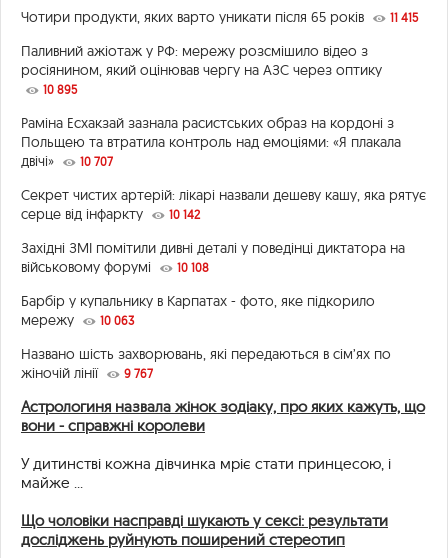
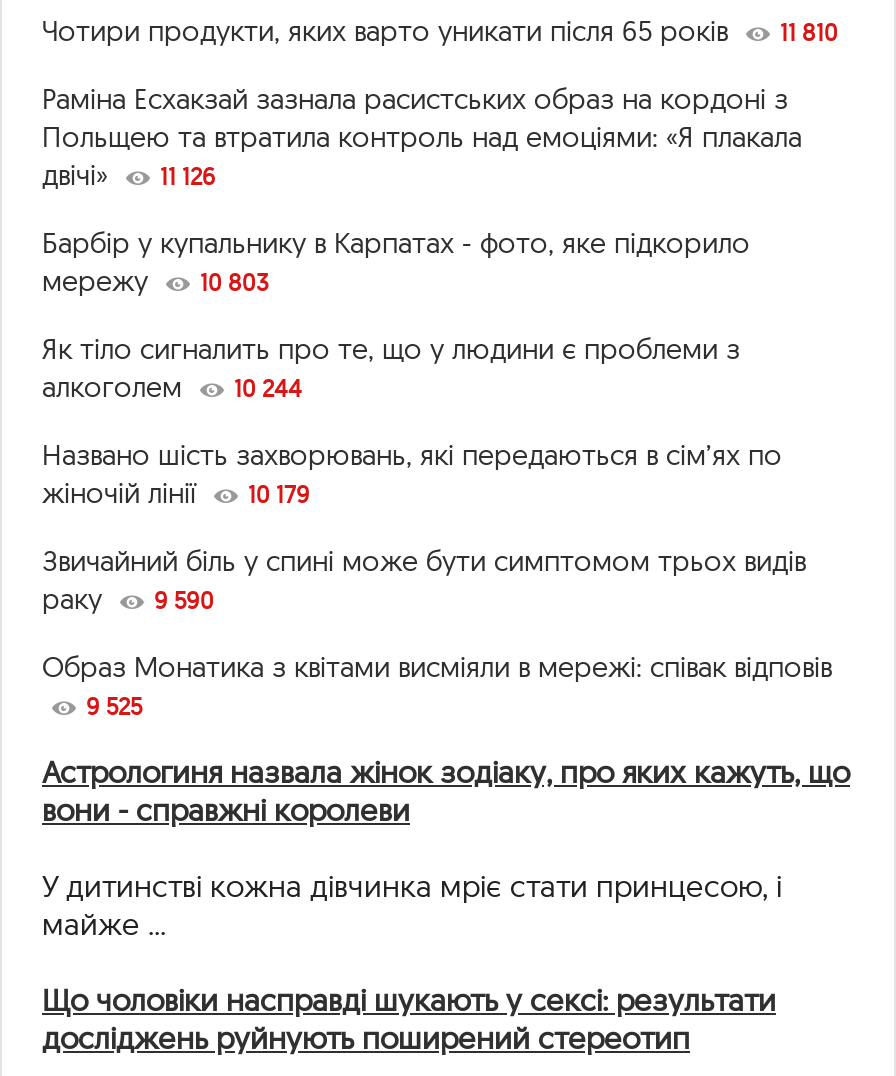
[21,10,418,97] 11 415 | Паливний ажіотаж у РФ: мережу розсмішило відео з | росіянином, який оцінював чергу на АЗС через оптику | 10 895 -> [780,18,838,48] 11 810
moved [21,114,401,170] -> [42,82,802,194]: Раміна Есхакзай зазнала расистських образ на кордоні з | Польщею та втратила контроль над емоціями: «Я плакала | двічі»
[21,154,426,276] 10 707 | Секрет чистих артерій: лікарі назвали дешеву кашу, яка рятує | серце від інфаркту | 10 142 | Західні ЗМІ помітили дивні деталі у поведінці диктатора на | військовому форумі | 10 108 -> [160,162,216,192] 11 126
moved [21,292,375,329] -> [42,226,750,300]: Барбір у купальнику в Карпатах - фото, яке підкорило | мережу
[100,313,134,328] 10 063 -> [42,268,740,406] 10 803 | Як тіло сигналить про те, що у людини є проблеми з | алкоголем | 10 244
moved [21,345,391,382] -> [42,438,782,512]: Названо шість захворювань, які передаються в сім’ях по | жіночій лінії
[124,366,153,381] 9 767 -> [42,480,832,722] 10 179 | Звичайний біль у спині може бути симптомом трьох видів | раку | 9 590 | Образ Монатика з квітами висміяли в мережі: співак відповів | 9 525

